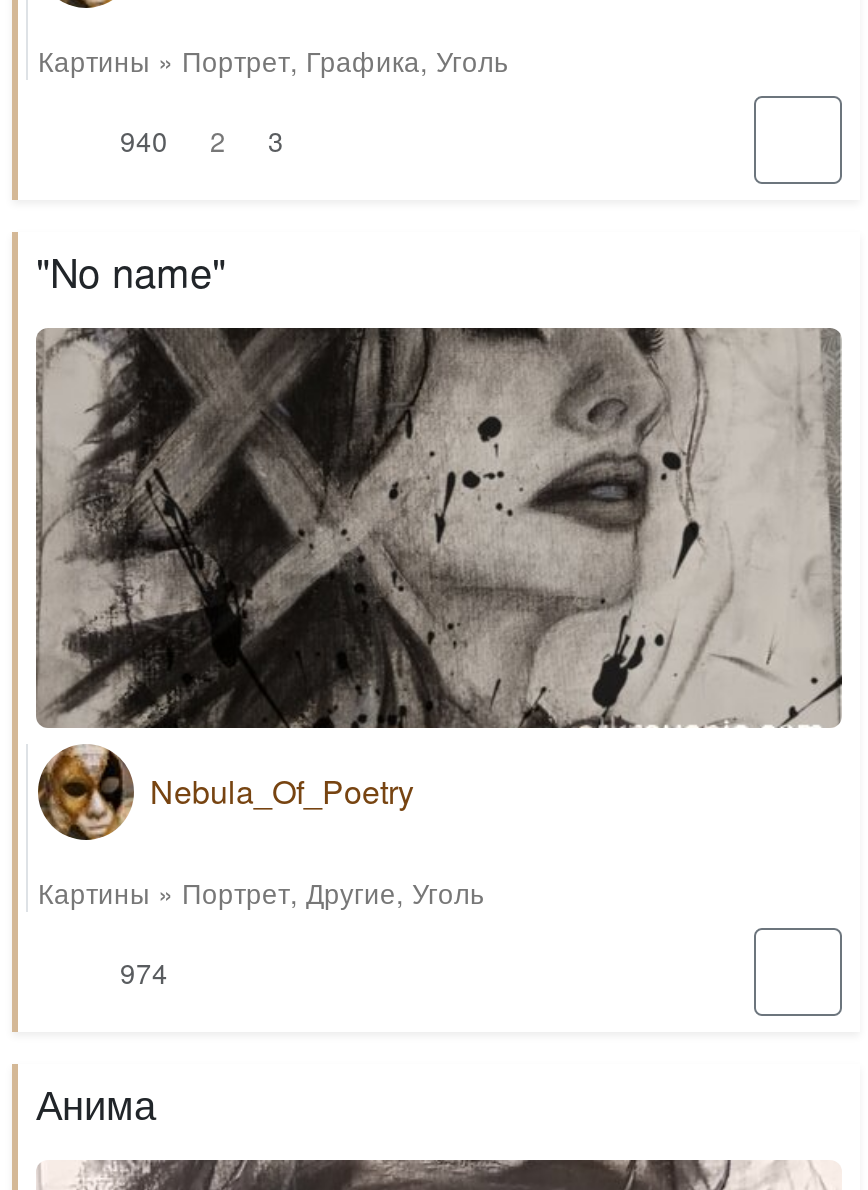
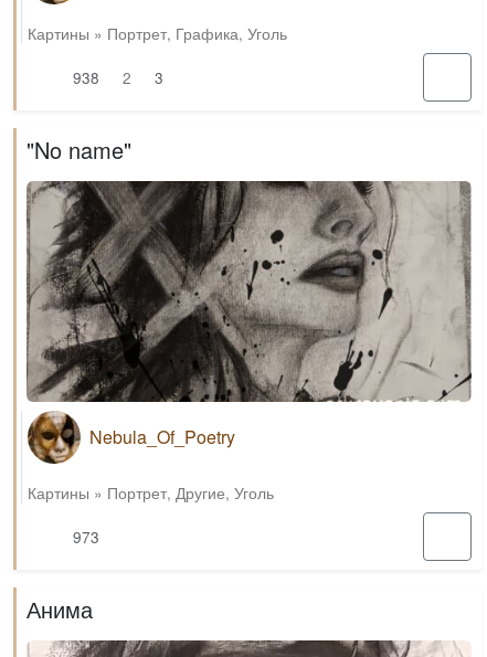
[120,120,284,160] 940 2 3 -> [73,66,163,88] 938 2 3
[120,952,168,992] 974 -> [73,526,99,548] 973

